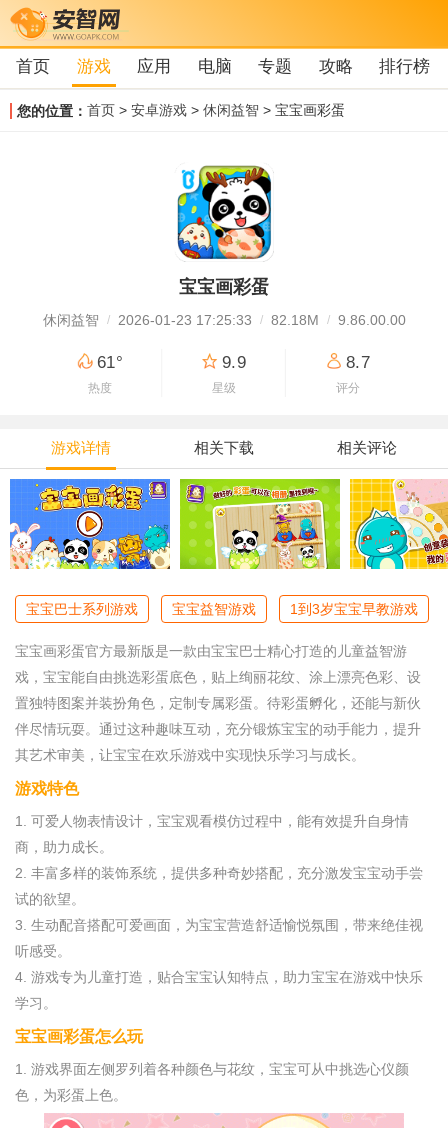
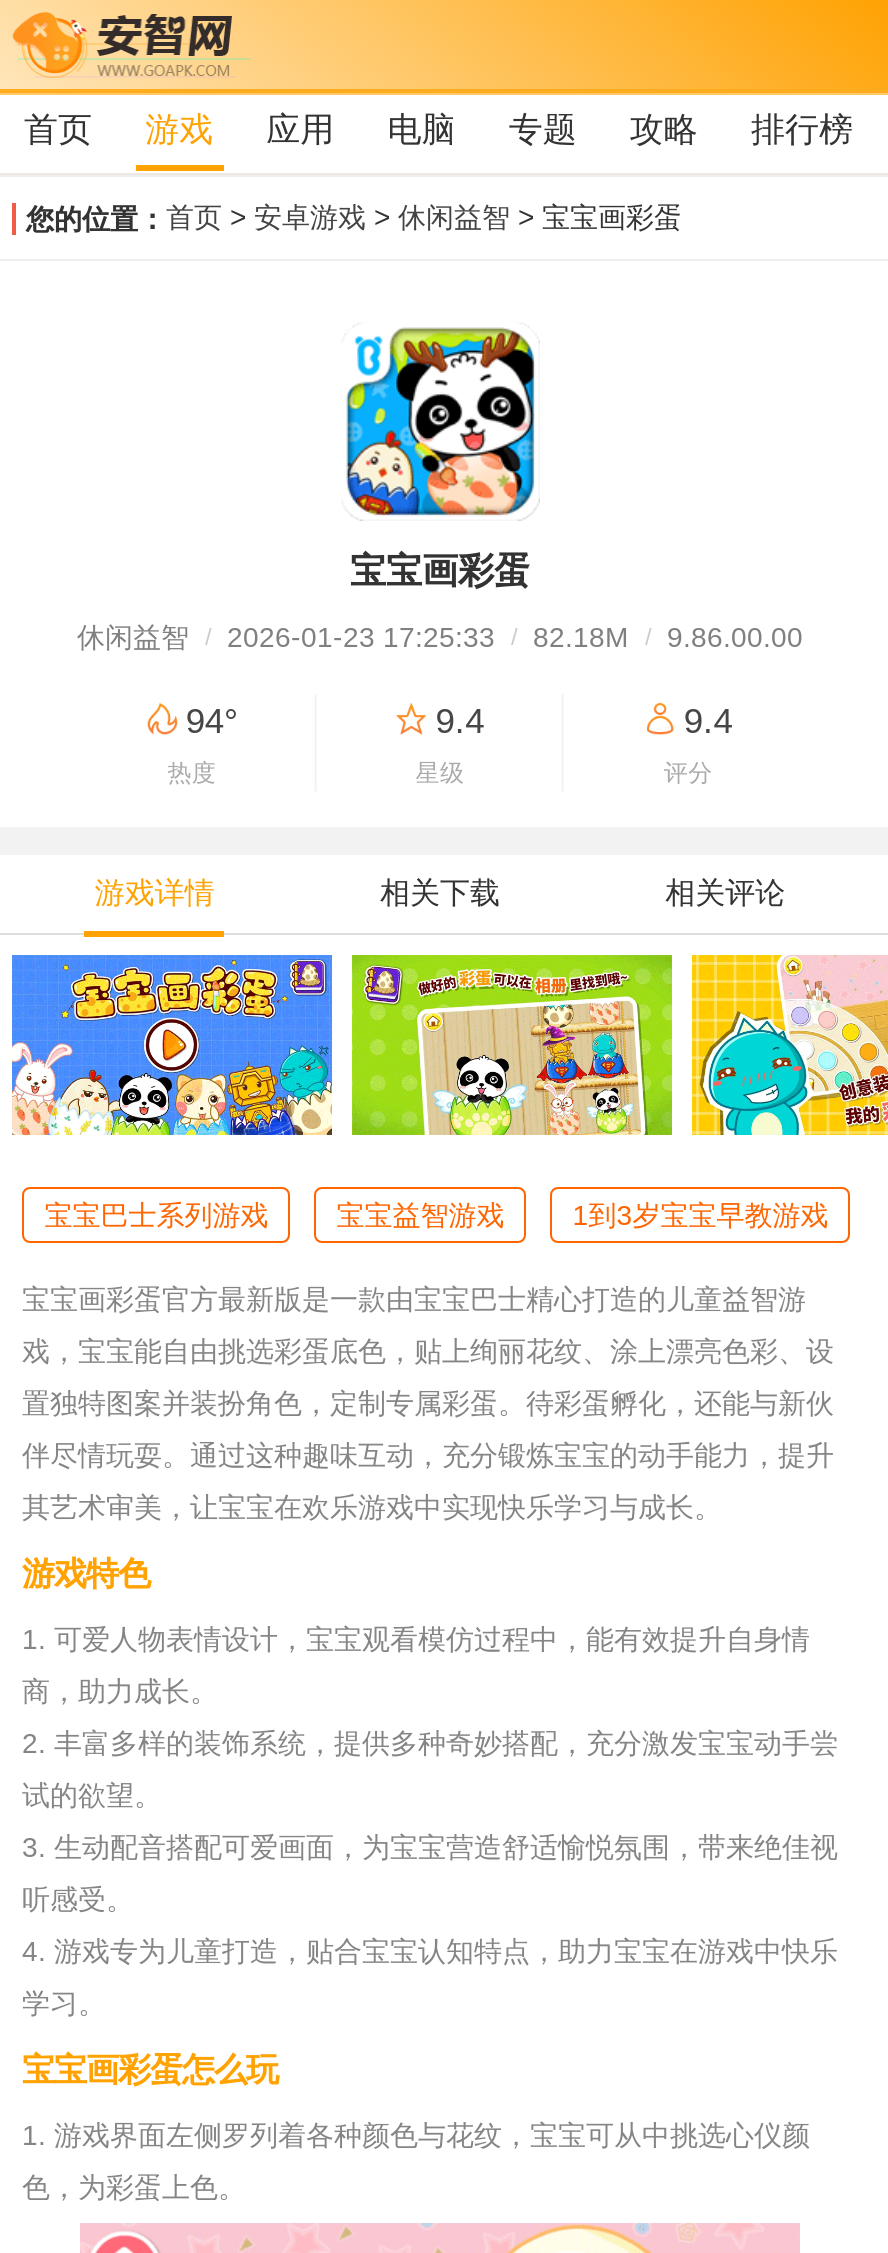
[97,352,123,371] 61° -> [186,700,238,739] 94°
[222,352,246,371] 9.9 -> [436,700,484,739] 9.4
[346,352,370,371] 8.7 -> [684,700,733,739] 9.4

